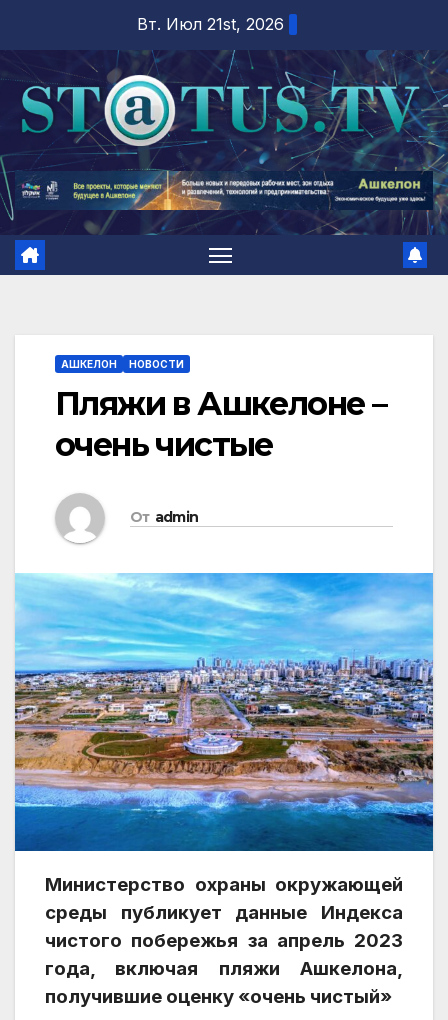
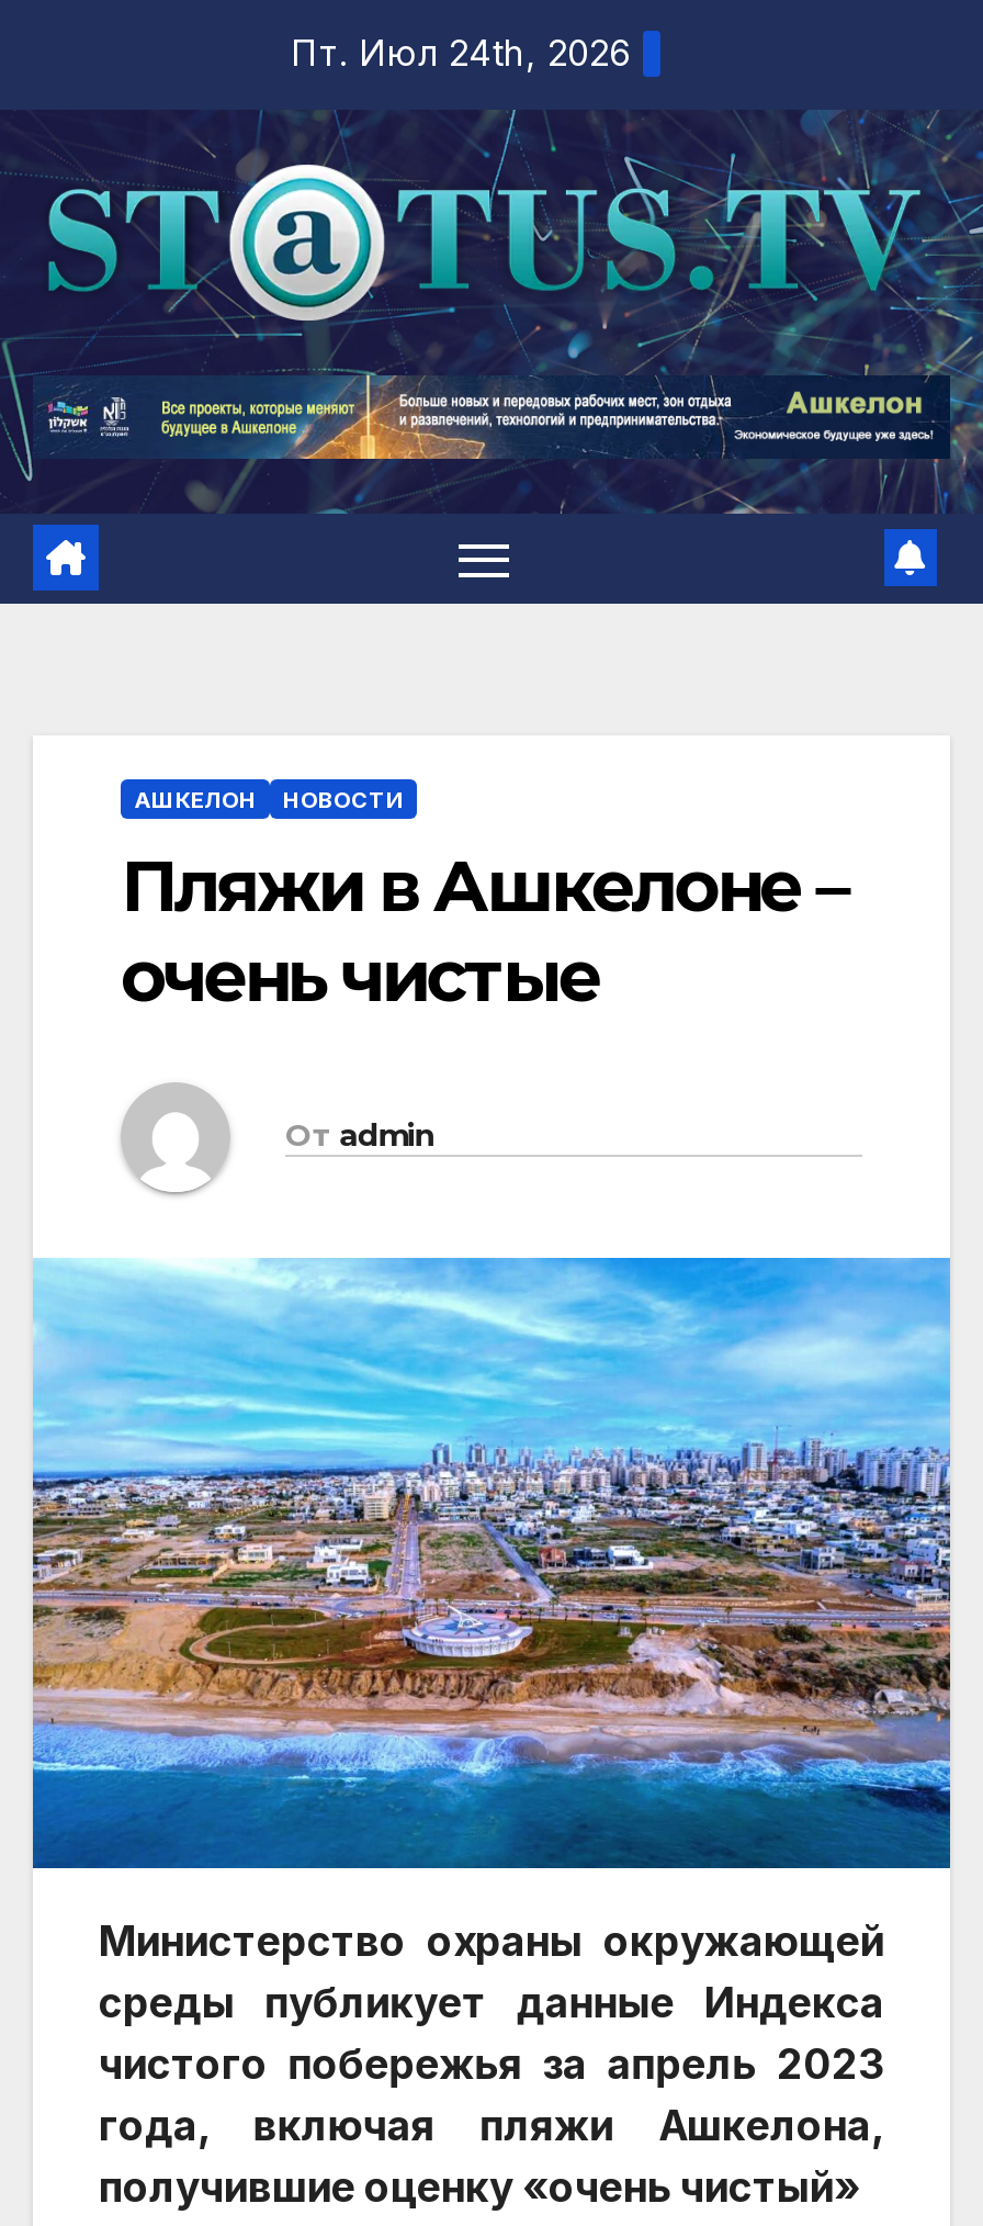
[136,14,283,34] Вт. Июл 21st, 2026 -> [291,31,631,75] Пт. Июл 24th, 2026

